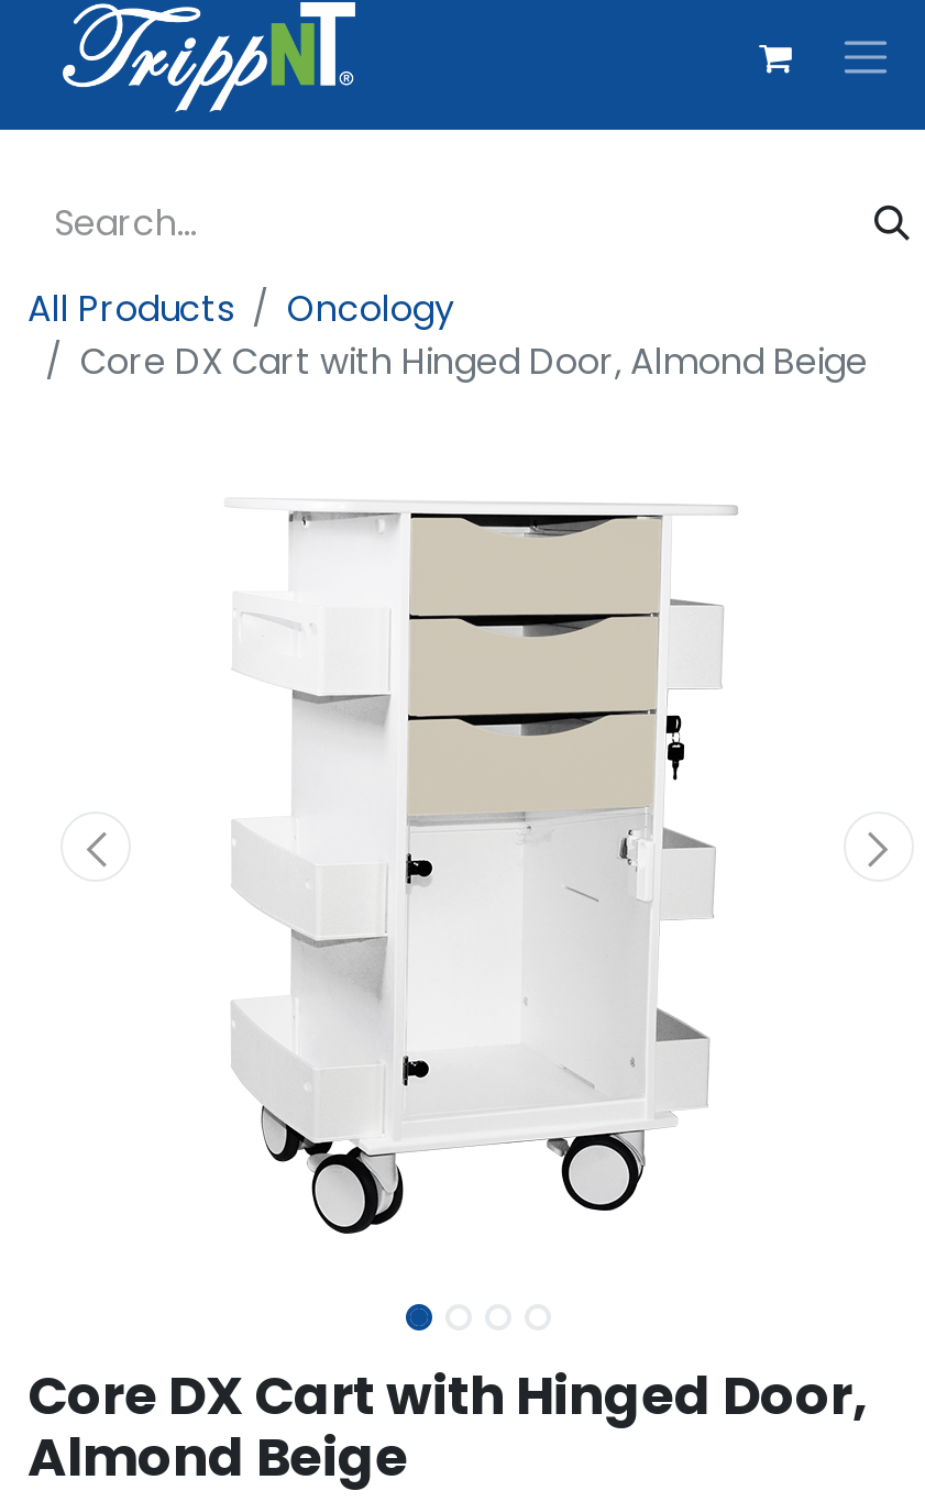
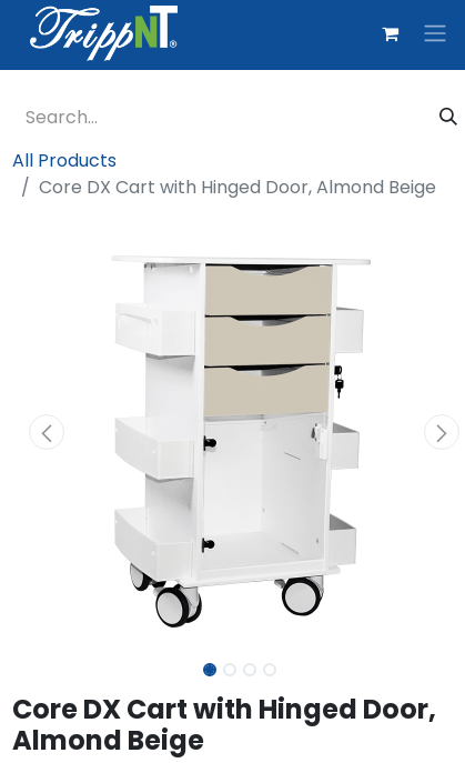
[287,284,454,334] Oncology -> none

